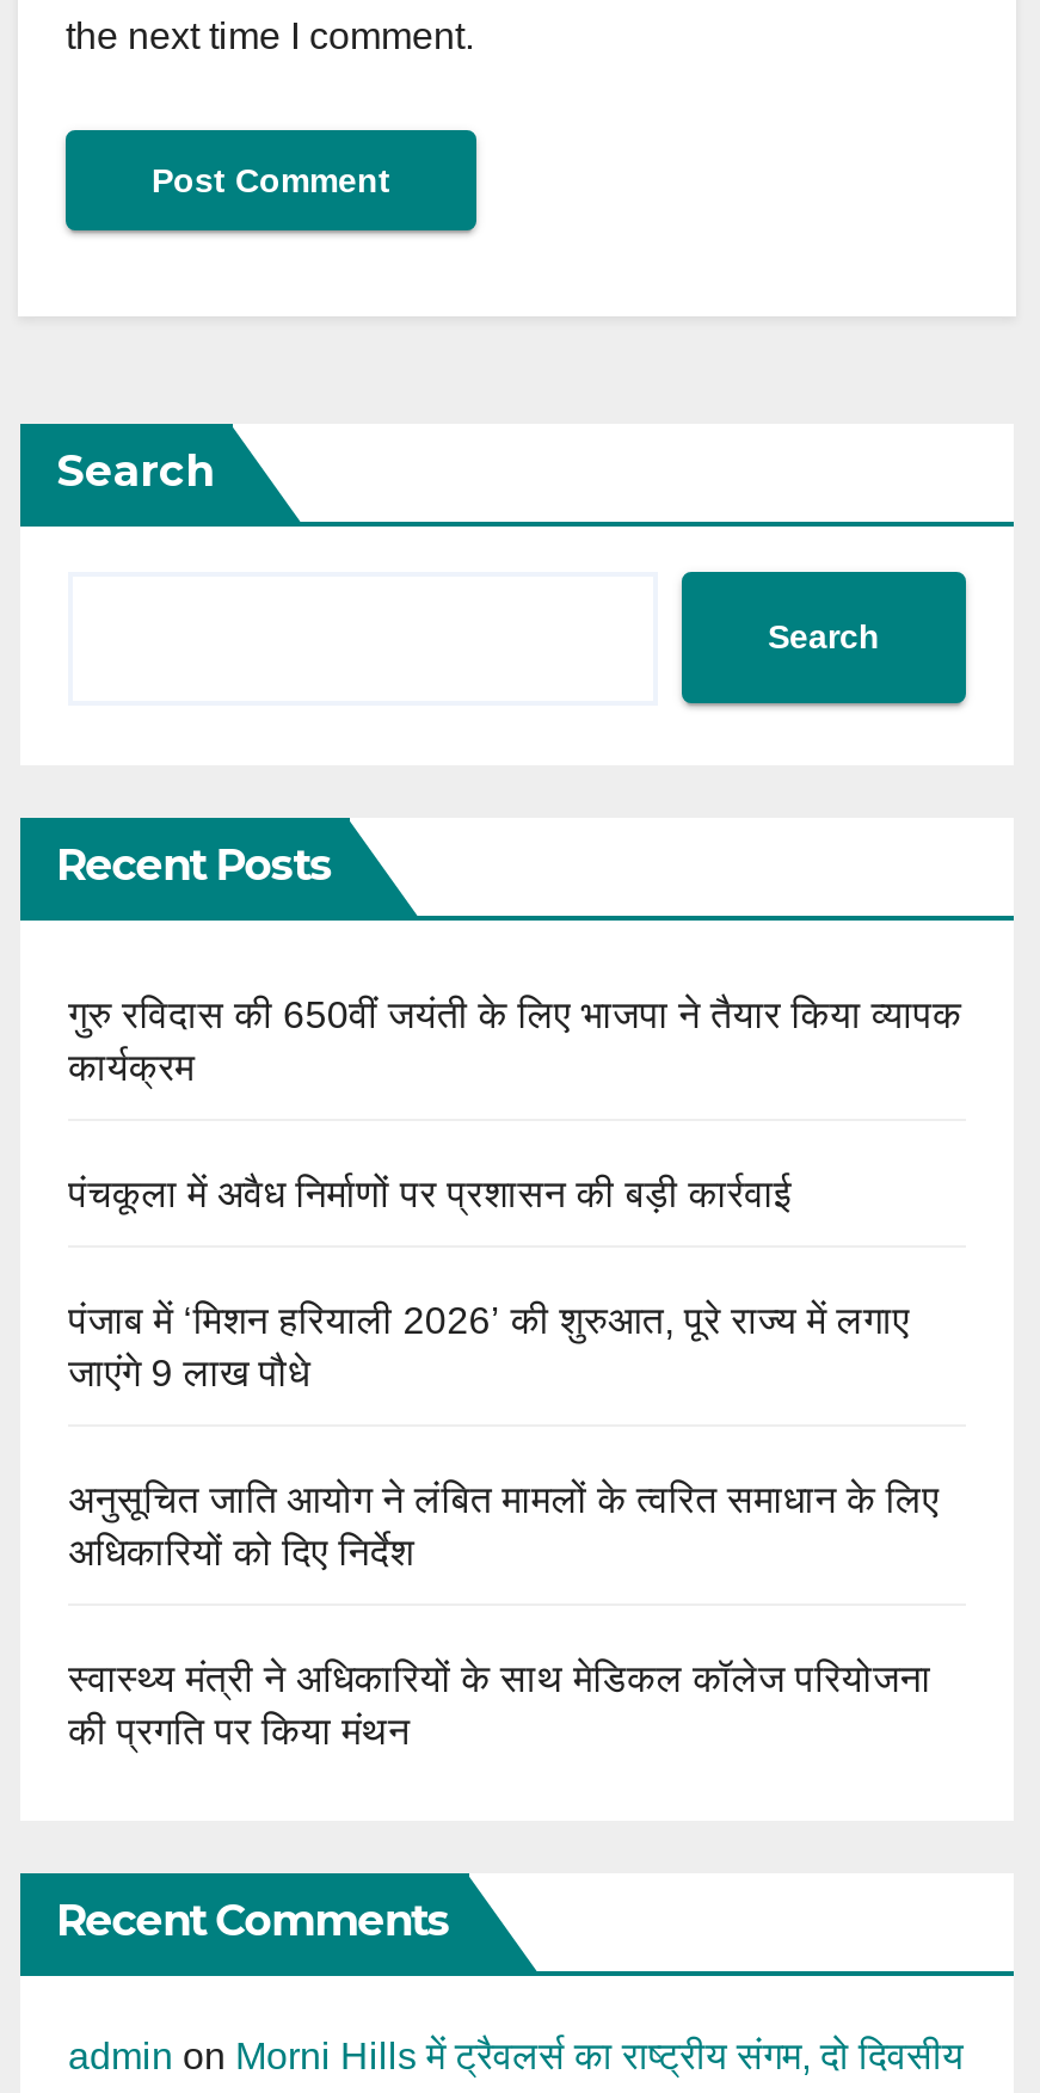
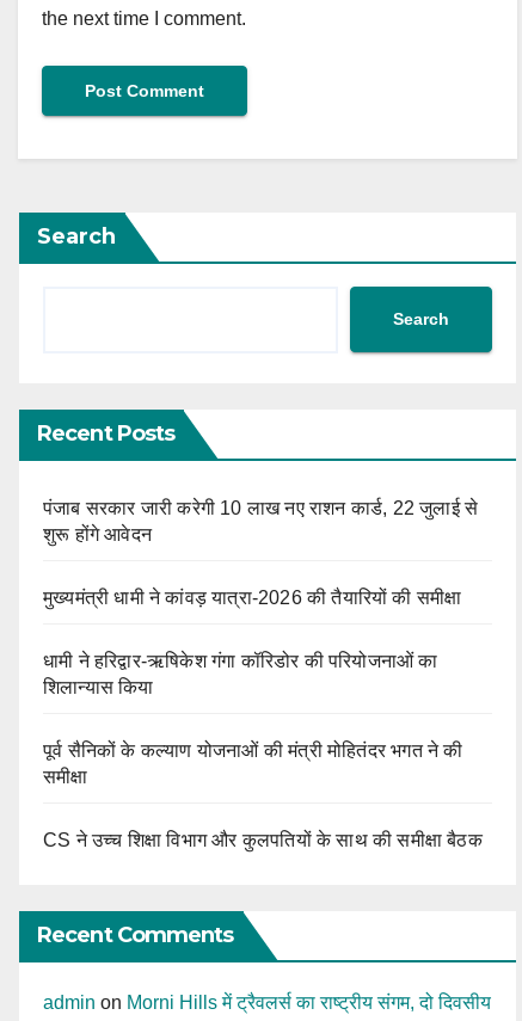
[68,994,962,1087] गुरु रविदास की 650वीं जयंती के लिए भाजपा ने तैयार किया व्यापक | कार्यक्रम -> [43,498,478,544] पंजाब सरकार जारी करेगी 10 लाख नए राशन कार्ड, 22 जुलाई से | शुरू होंगे आवेदन
[68,1173,791,1214] पंचकूला में अवैध निर्माणों पर प्रशासन की बड़ी कार्रवाई -> [43,587,462,608] मुख्यमंत्री धामी ने कांवड़ यात्रा-2026 की तैयारियों की समीक्षा
[68,1300,910,1393] पंजाब में ‘मिशन हरियाली 2026’ की शुरुआत, पूरे राज्य में लगाए | जाएंगे 9 लाख पौधे -> [43,651,438,697] धामी ने हरिद्वार-ऋषिकेश गंगा कॉरिडोर की परियोजनाओं का | शिलान्यास किया
[68,1479,939,1572] अनुसूचित जाति आयोग ने लंबित मामलों के त्वरित समाधान के लिए | अधिकारियों को दिए निर्देश -> [43,740,463,787] पूर्व सैनिकों के कल्याण योजनाओं की मंत्री मोहितंदर भगत ने की | समीक्षा
[68,1658,931,1751] स्वास्थ्य मंत्री ने अधिकारियों के साथ मेडिकल कॉलेज परियोजना | की प्रगति पर किया मंथन -> [43,830,482,850] CS ने उच्च शिक्षा विभाग और कुलपतियों के साथ की समीक्षा बैठक

